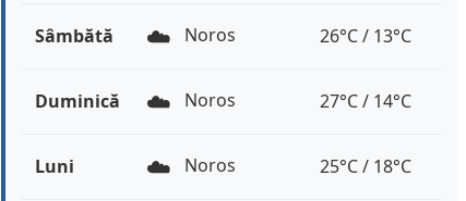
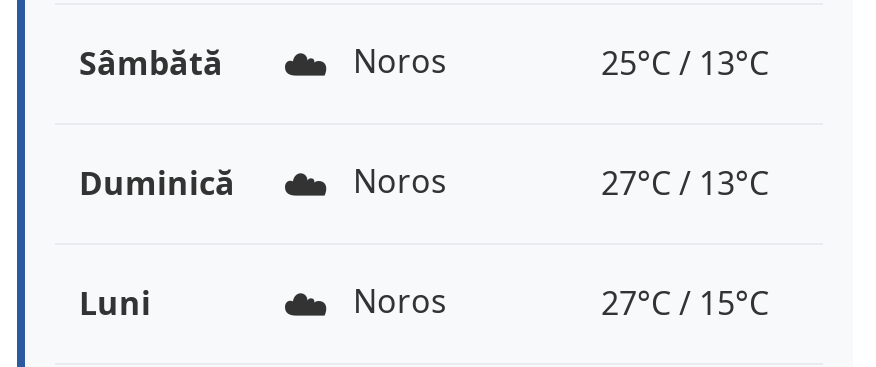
[320,24,411,48] 26°C / 13°C -> [601,42,769,86] 25°C / 13°C
[320,90,411,113] 27°C / 14°C -> [601,162,769,206] 27°C / 13°C
[320,155,411,179] 25°C / 18°C -> [601,282,769,326] 27°C / 15°C

